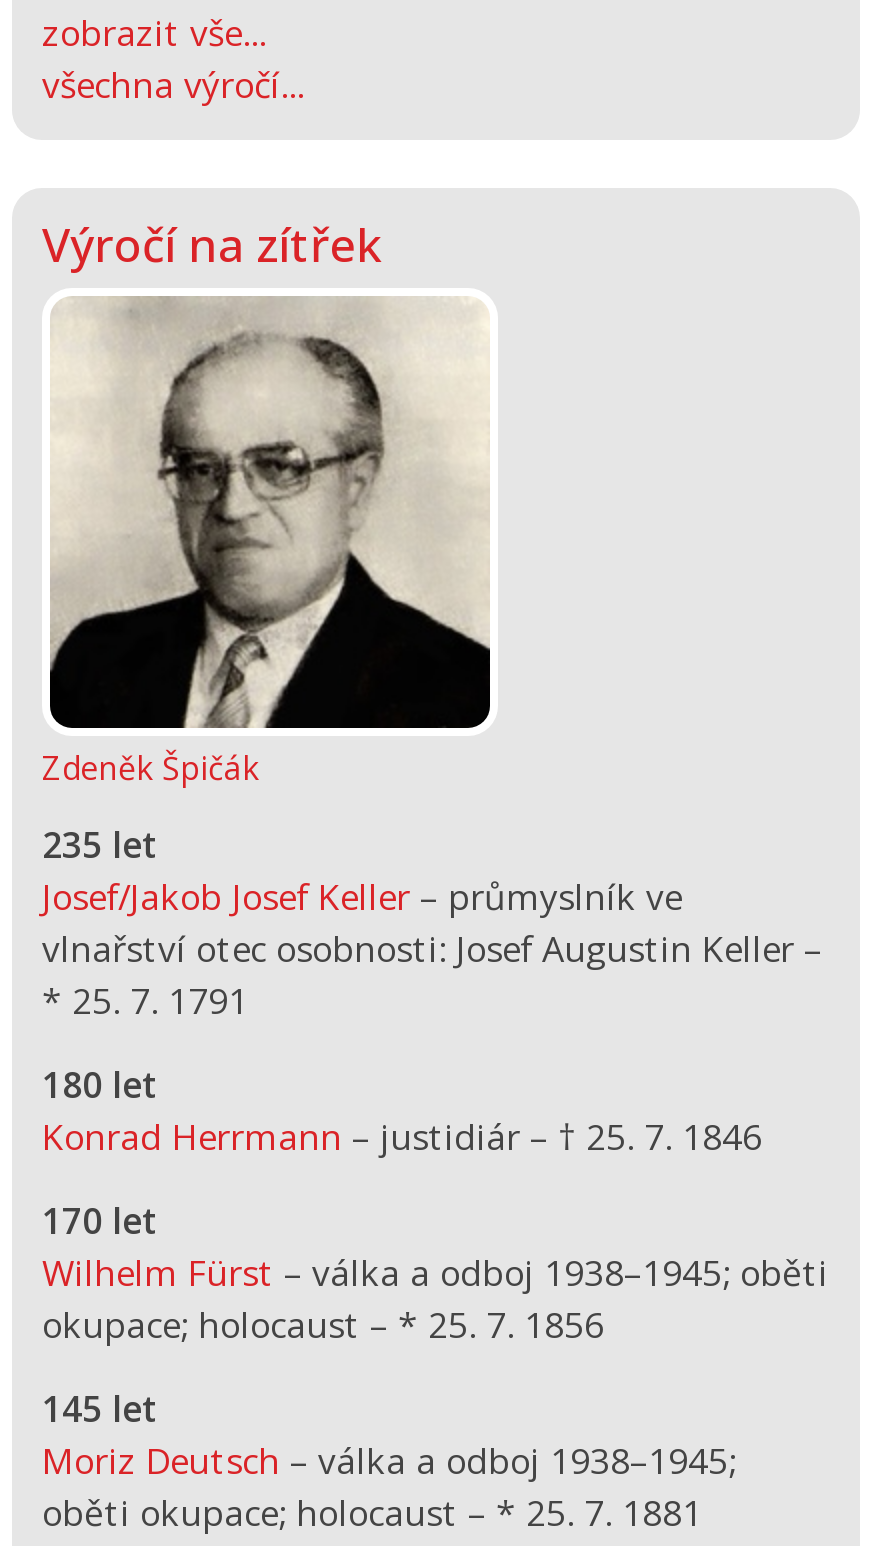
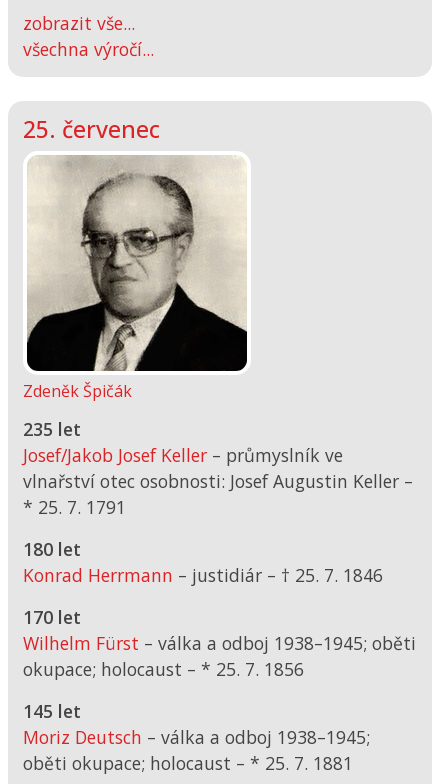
[42,213,382,277] Výročí na zítřek -> [23,113,160,145] 25. červenec

